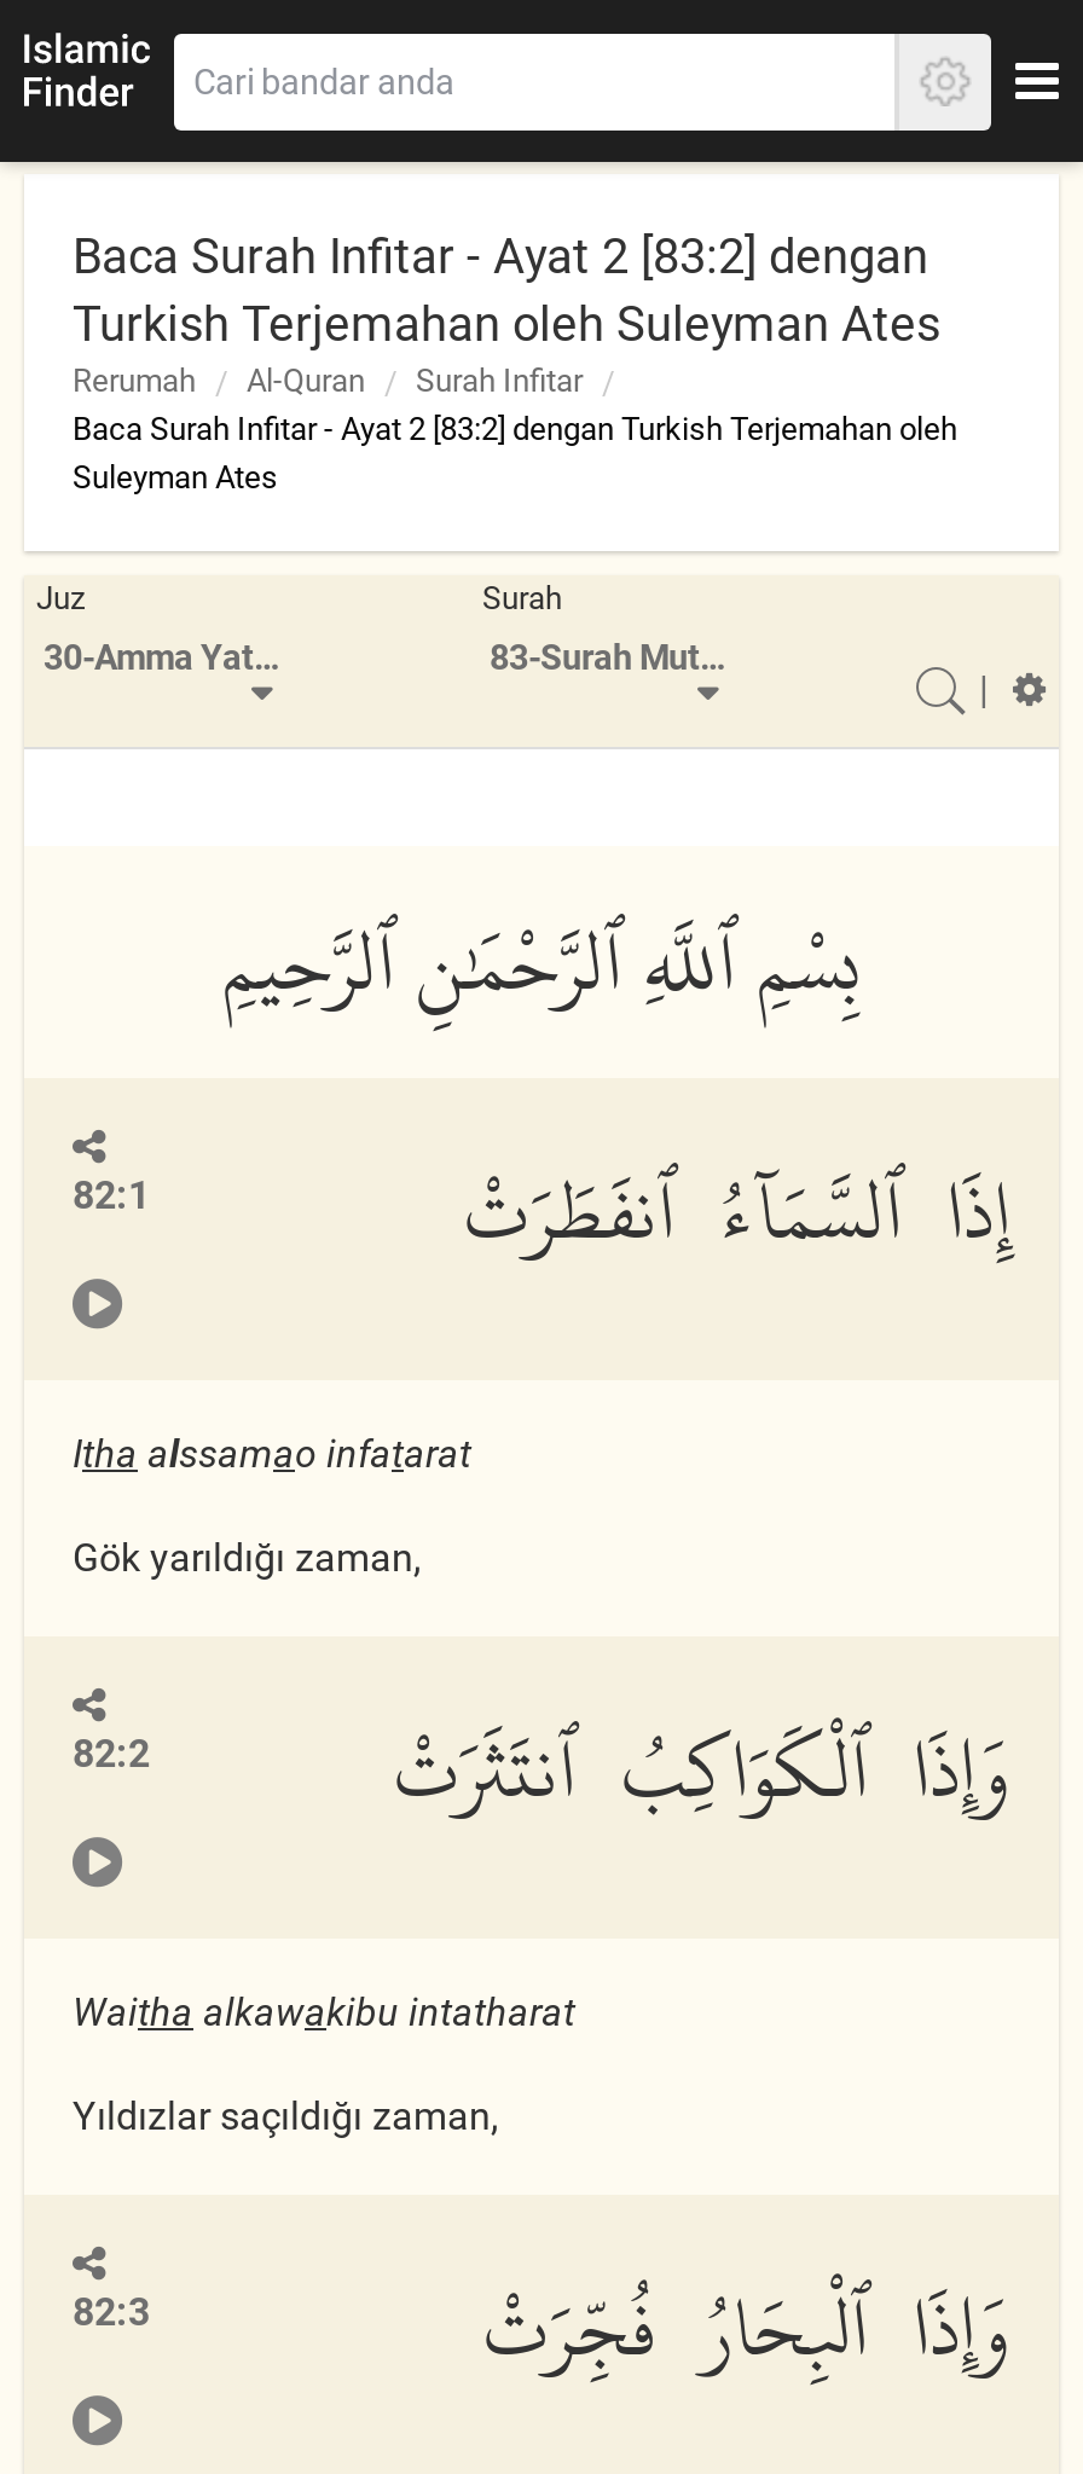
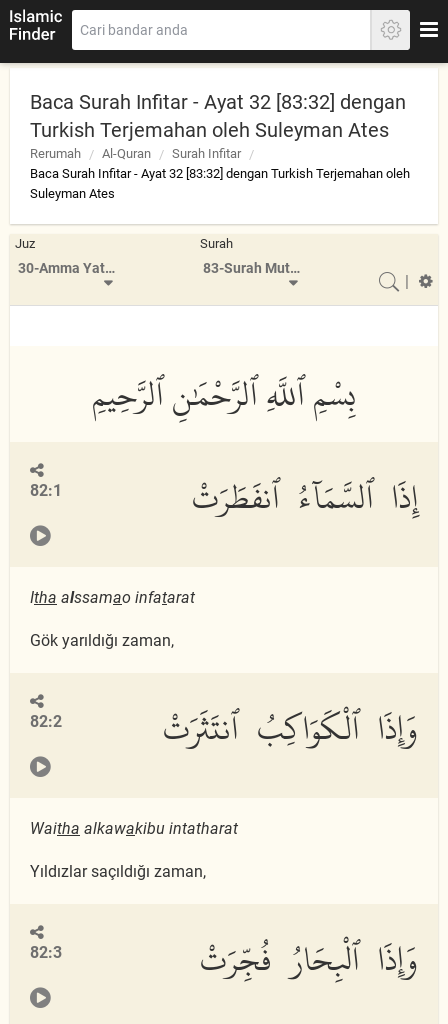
[73,227,928,285] Baca Surah Infitar - Ayat 2 [83:2] dengan -> [30,90,406,114] Baca Surah Infitar - Ayat 32 [83:32] dengan
[73,411,957,447] Baca Surah Infitar - Ayat 2 [83:2] dengan Turkish Terjemahan oleh -> [30,166,410,181] Baca Surah Infitar - Ayat 32 [83:32] dengan Turkish Terjemahan oleh

